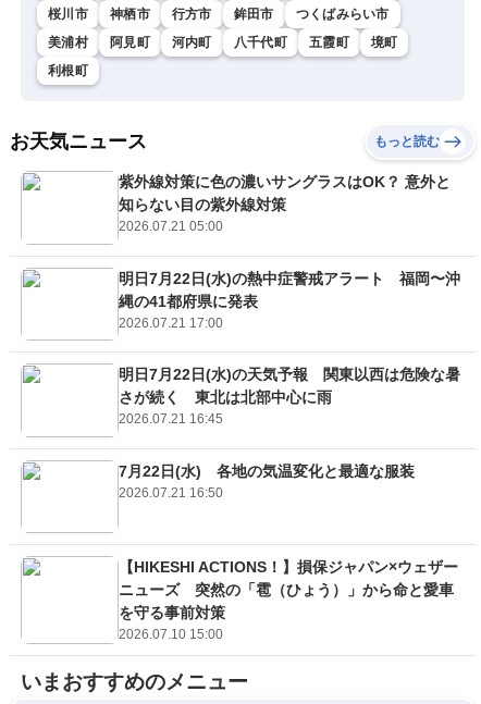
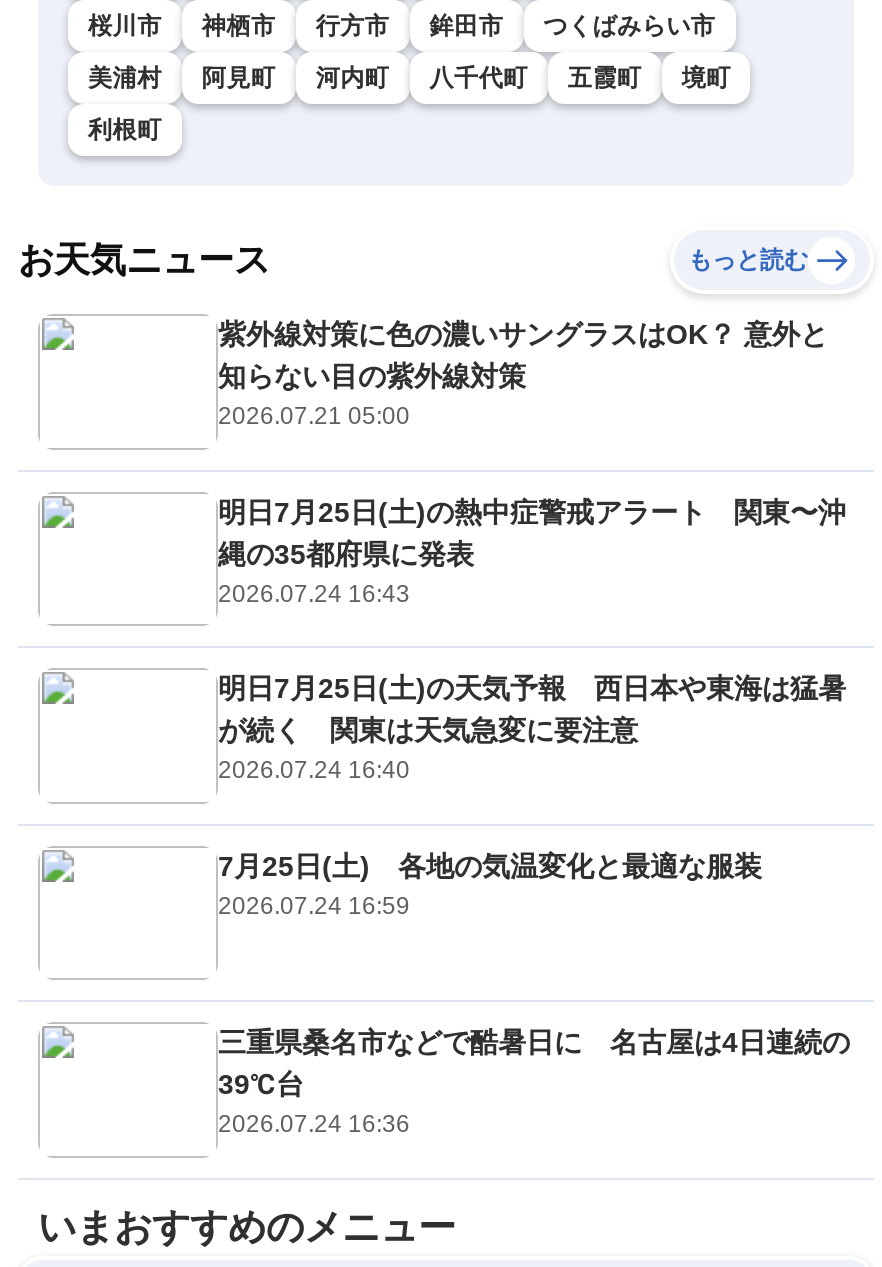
[119,270,460,330] 明日7月22日(水)の熱中症警戒アラート 福岡〜沖 | 縄の41都府県に発表 | 2026.07.21 17:00 -> [218,495,846,607] 明日7月25日(土)の熱中症警戒アラート 関東〜沖 | 縄の35都府県に発表 | 2026.07.24 16:43
[119,366,460,427] 明日7月22日(水)の天気予報 関東以西は危険な暑 | さが続く 東北は北部中心に雨 | 2026.07.21 16:45 -> [218,672,846,784] 明日7月25日(土)の天気予報 西日本や東海は猛暑 | が続く 関東は天気急変に要注意 | 2026.07.24 16:40
[119,462,415,500] 7月22日(水) 各地の気温変化と最適な服装 | 2026.07.21 16:50 -> [218,849,762,919] 7月25日(土) 各地の気温変化と最適な服装 | 2026.07.24 16:59
[119,558,458,642] 【HIKESHI ACTIONS！】損保ジャパン×ウェザー | ニューズ 突然の「雹（ひょう）」から命と愛車 | を守る事前対策 | 2026.07.10 15:00 -> [218,1026,850,1138] 三重県桑名市などで酷暑日に 名古屋は4日連続の | 39℃台 | 2026.07.24 16:36

